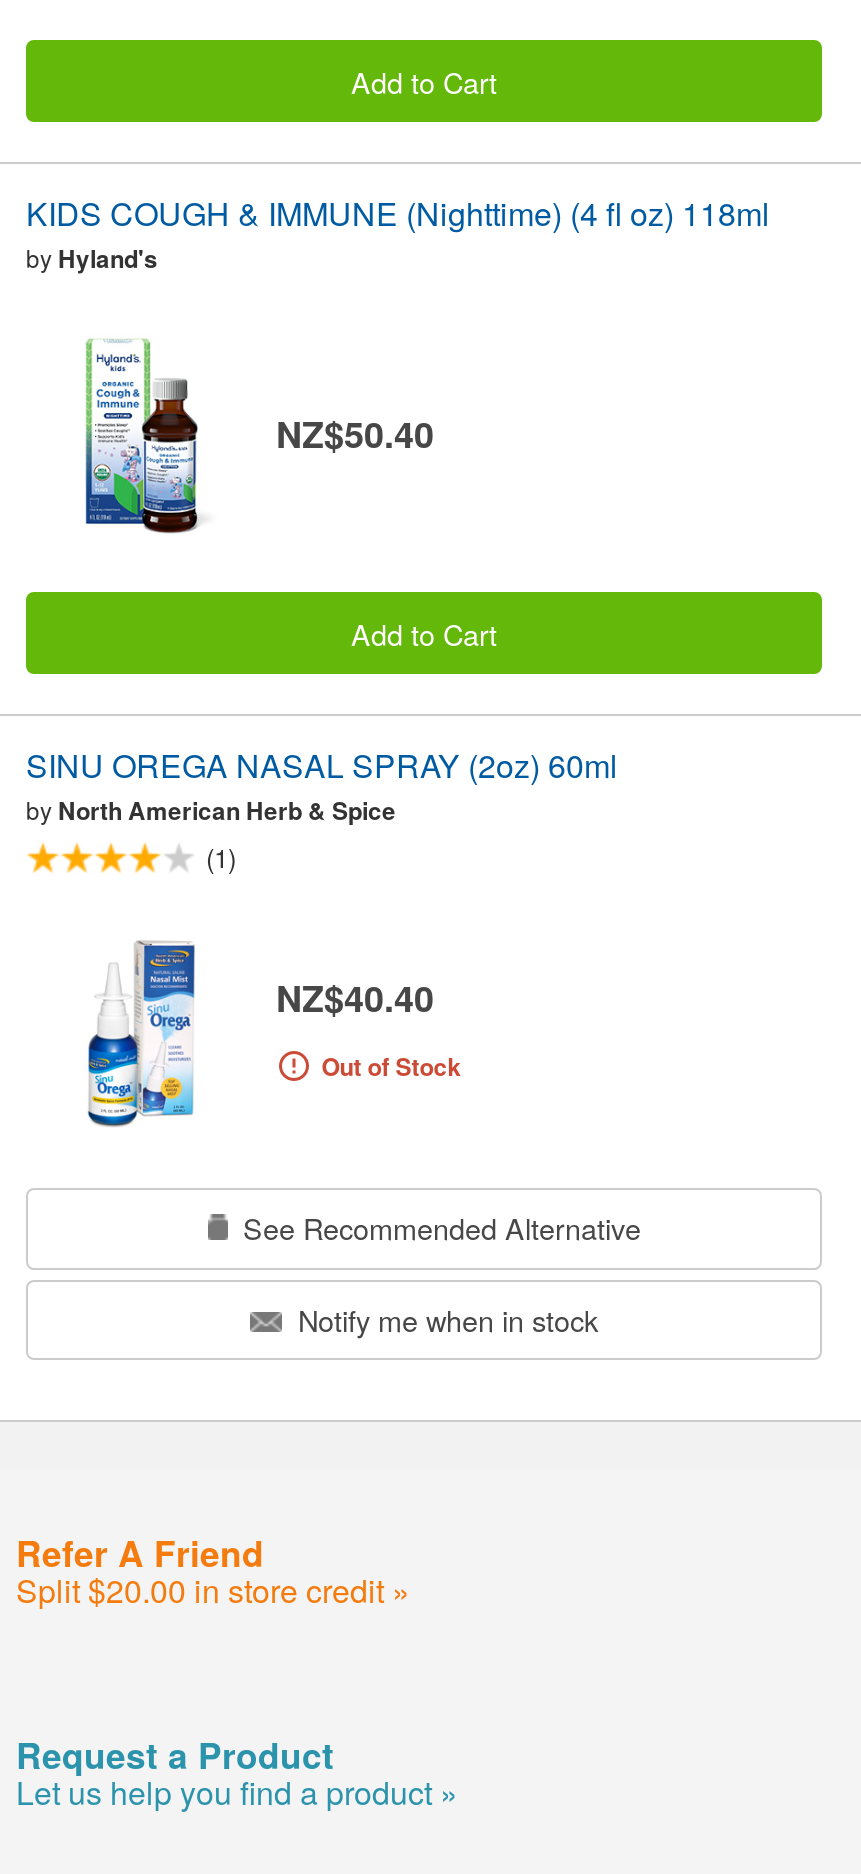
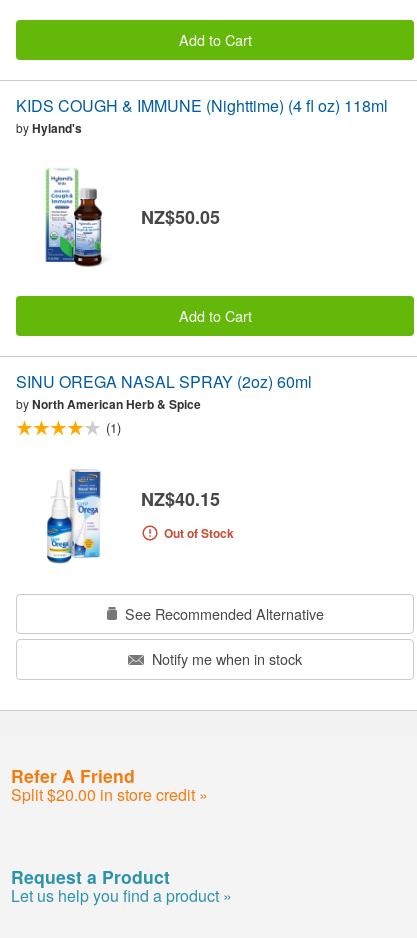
[276,408,434,460] NZ$50.40 -> [141,204,220,230] NZ$50.05
[276,973,434,1025] NZ$40.40 -> [141,486,220,512] NZ$40.15

